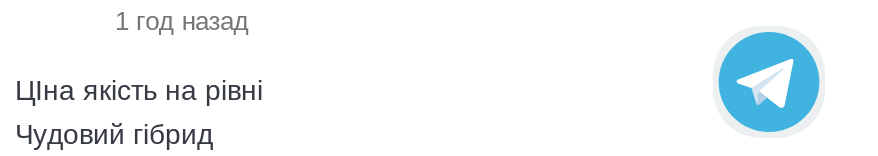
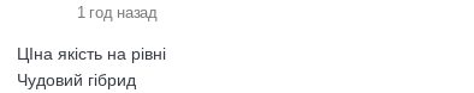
[715,28,823,136] [image] -> none

